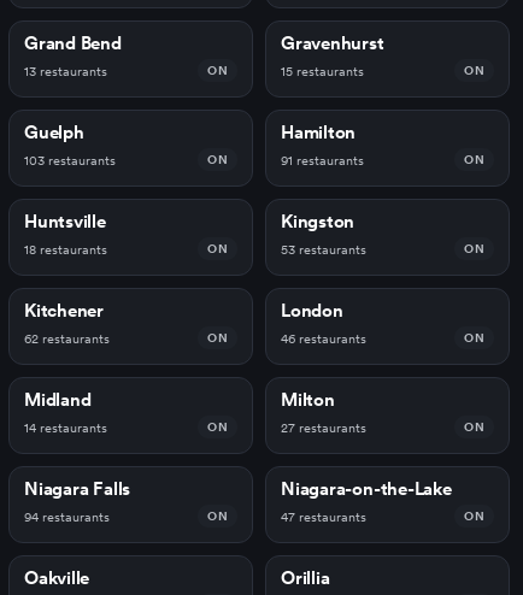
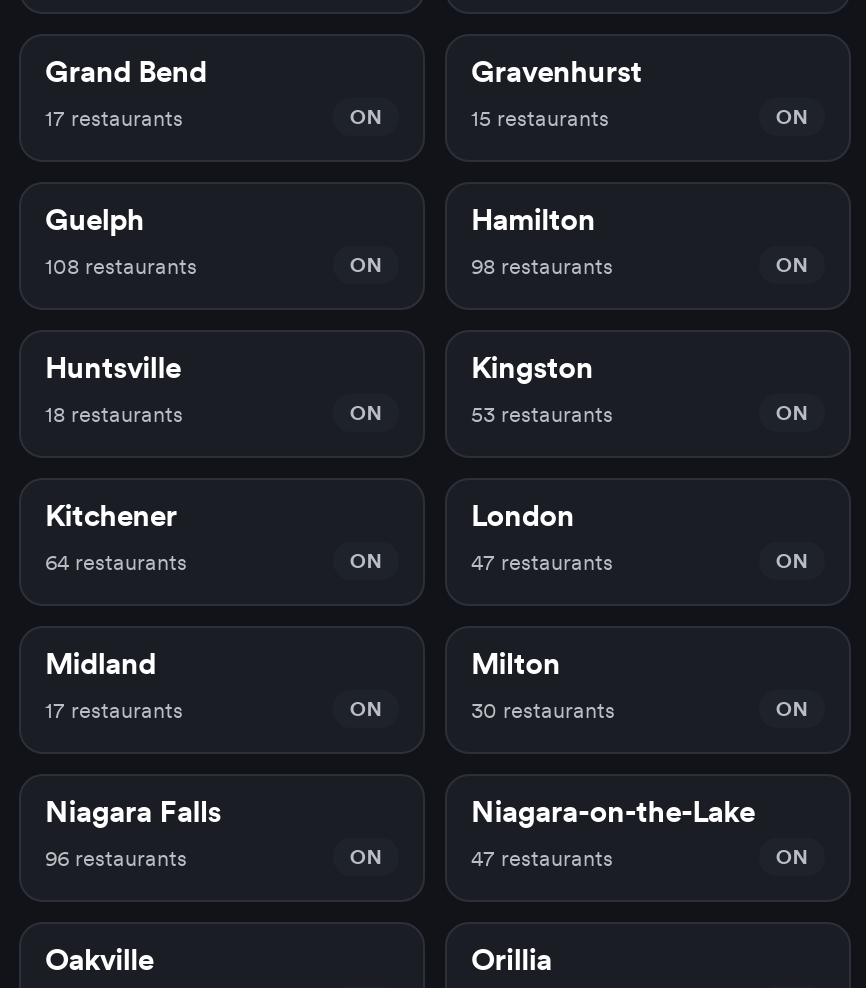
[24,62,107,79] 13 restaurants -> [45,103,183,131] 17 restaurants
[24,151,116,168] 103 restaurants -> [45,251,197,279] 108 restaurants
[281,151,364,168] 91 restaurants -> [471,251,613,279] 98 restaurants
[24,329,110,346] 62 restaurants -> [45,547,187,575] 64 restaurants
[281,329,366,346] 46 restaurants -> [471,547,613,575] 47 restaurants
[24,419,107,435] 14 restaurants -> [45,695,183,723] 17 restaurants
[281,419,366,435] 27 restaurants -> [471,695,615,723] 30 restaurants
[24,508,110,525] 94 restaurants -> [45,843,187,871] 96 restaurants

